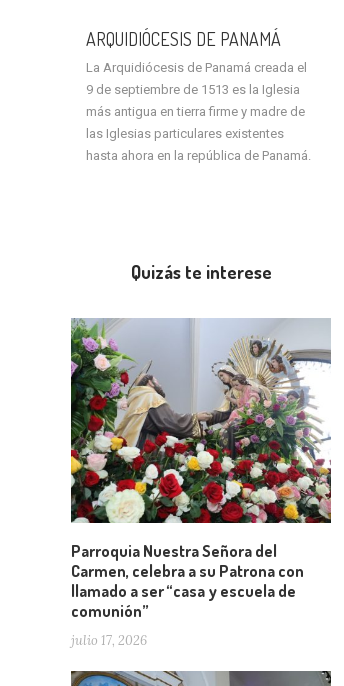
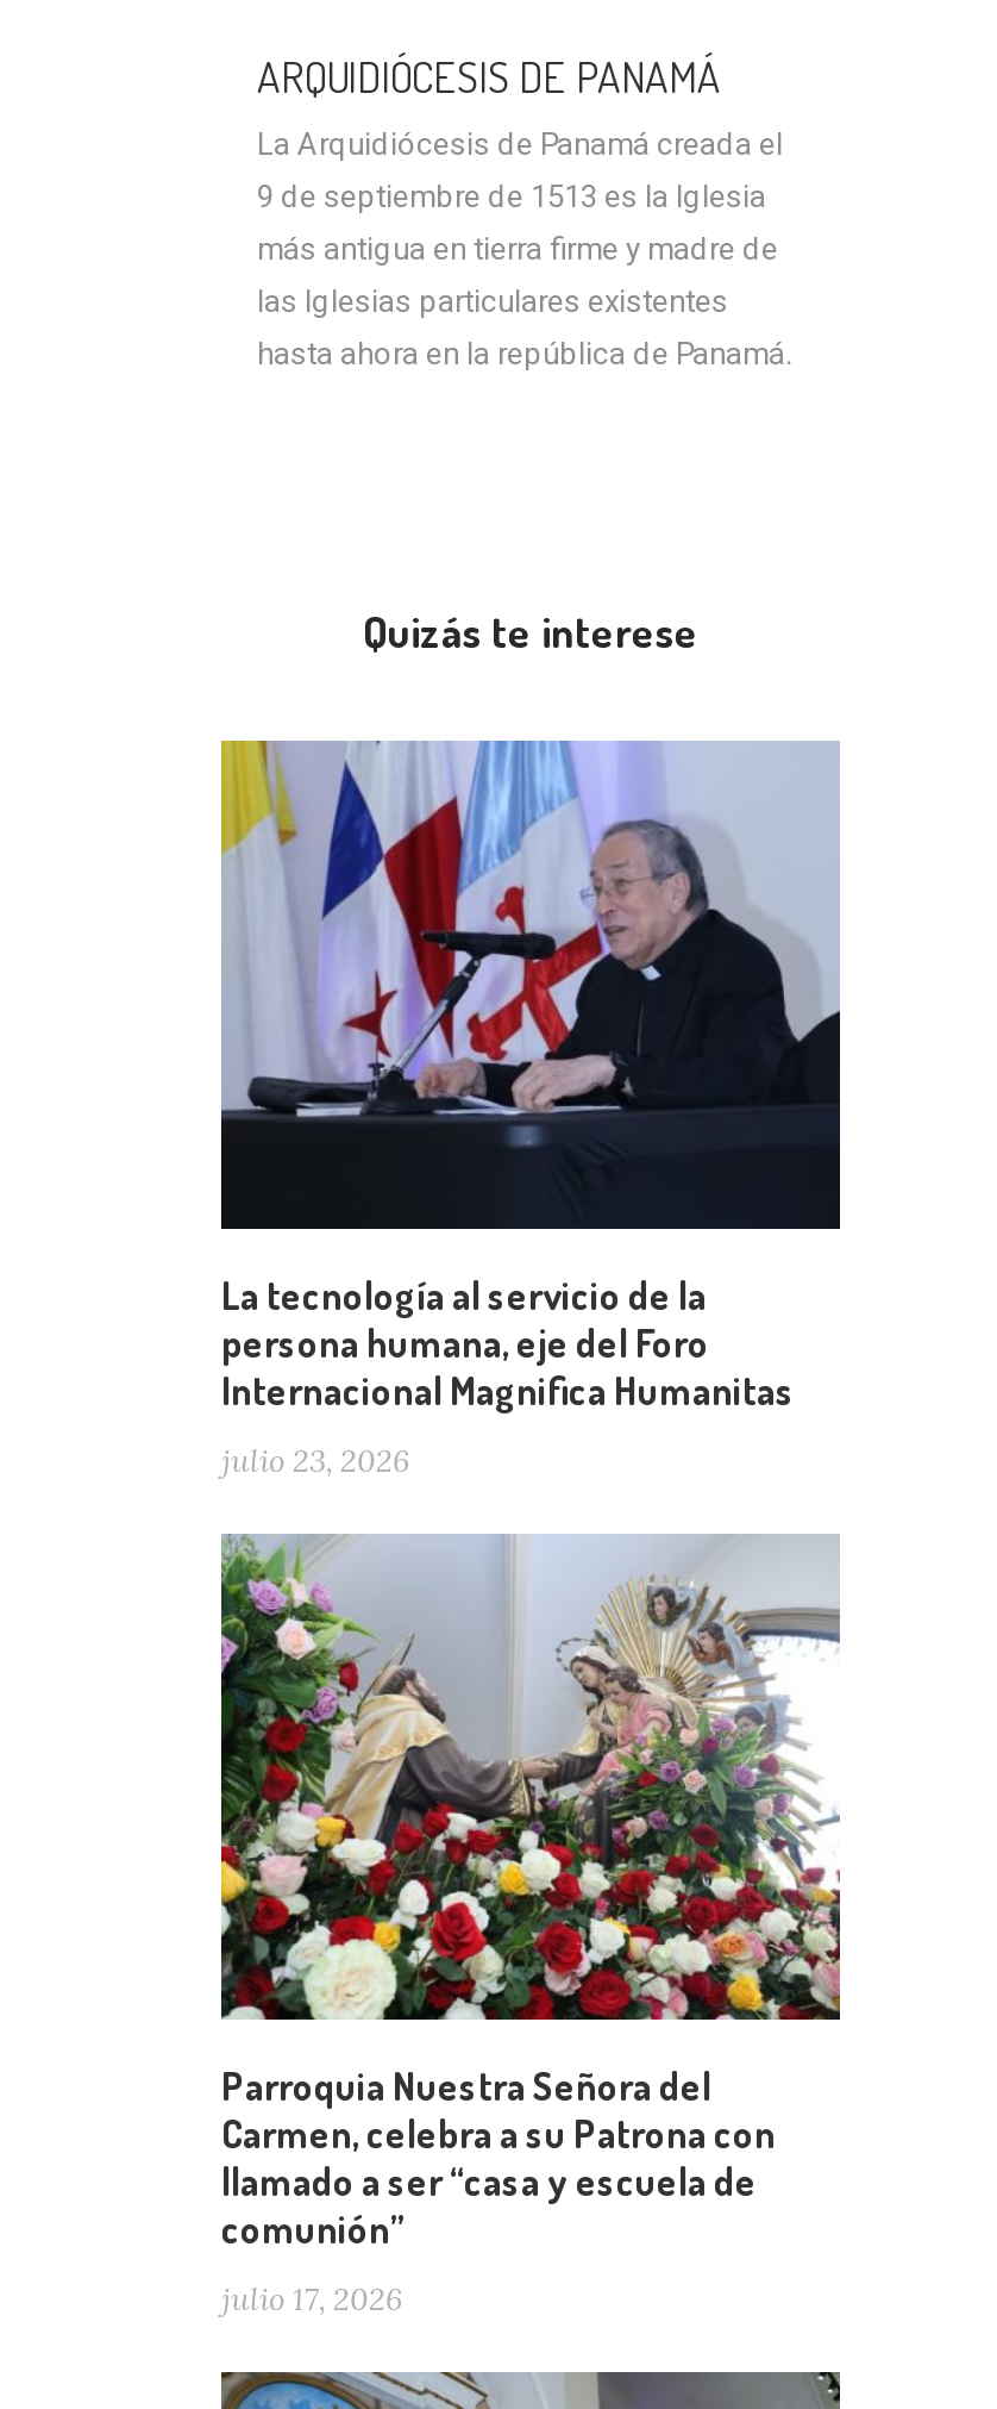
none -> [219,738,842,1480] [image] | La tecnología al servicio de la | persona humana, eje del Foro | Internacional Magnifica Humanitas | julio 23, 2026

